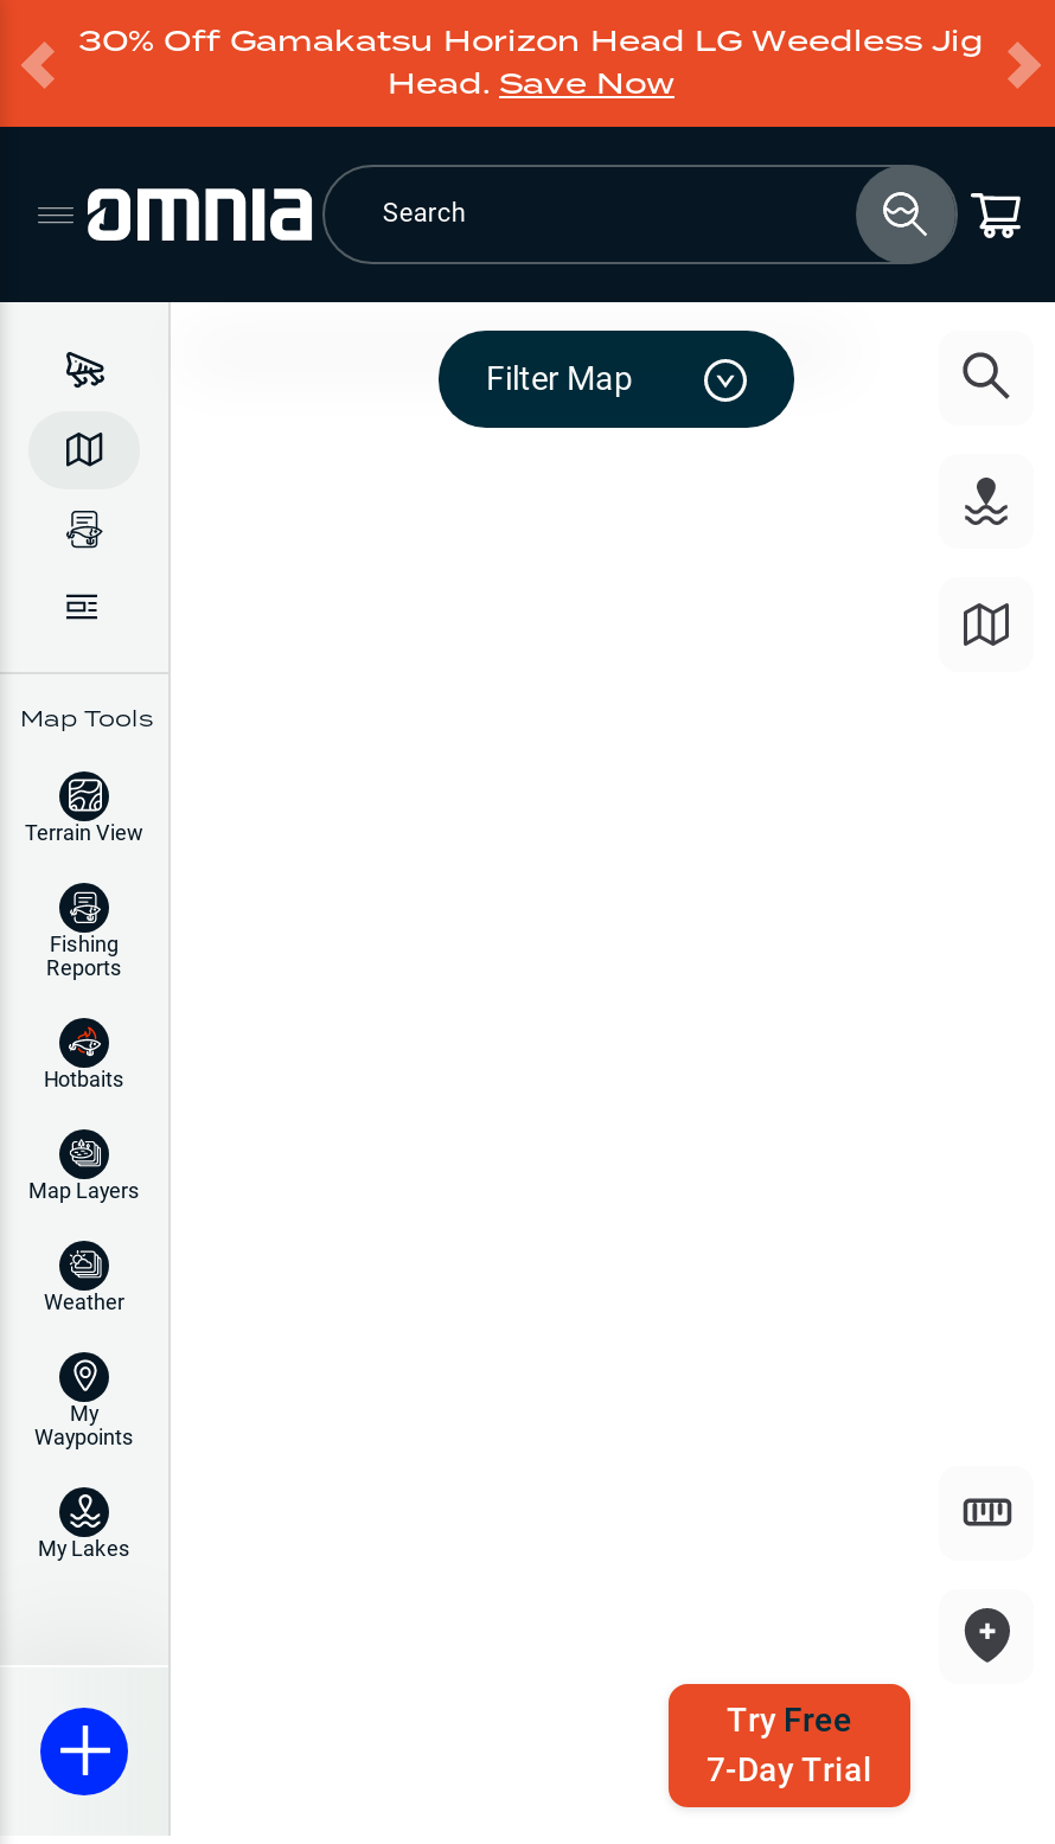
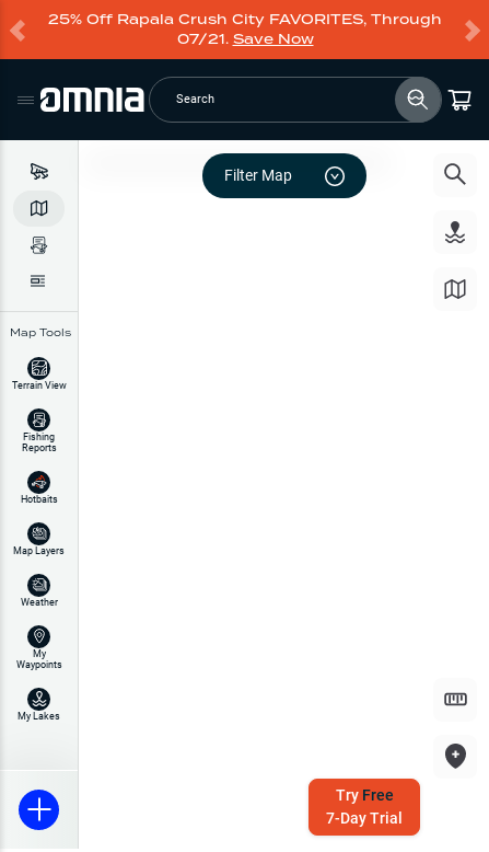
[78,20,984,103] 30% Off Gamakatsu Horizon Head LG Weedless Jig | Head. Save Now -> [48,10,442,48] 25% Off Rapala Crush City FAVORITES, Through | 07/21. Save Now

